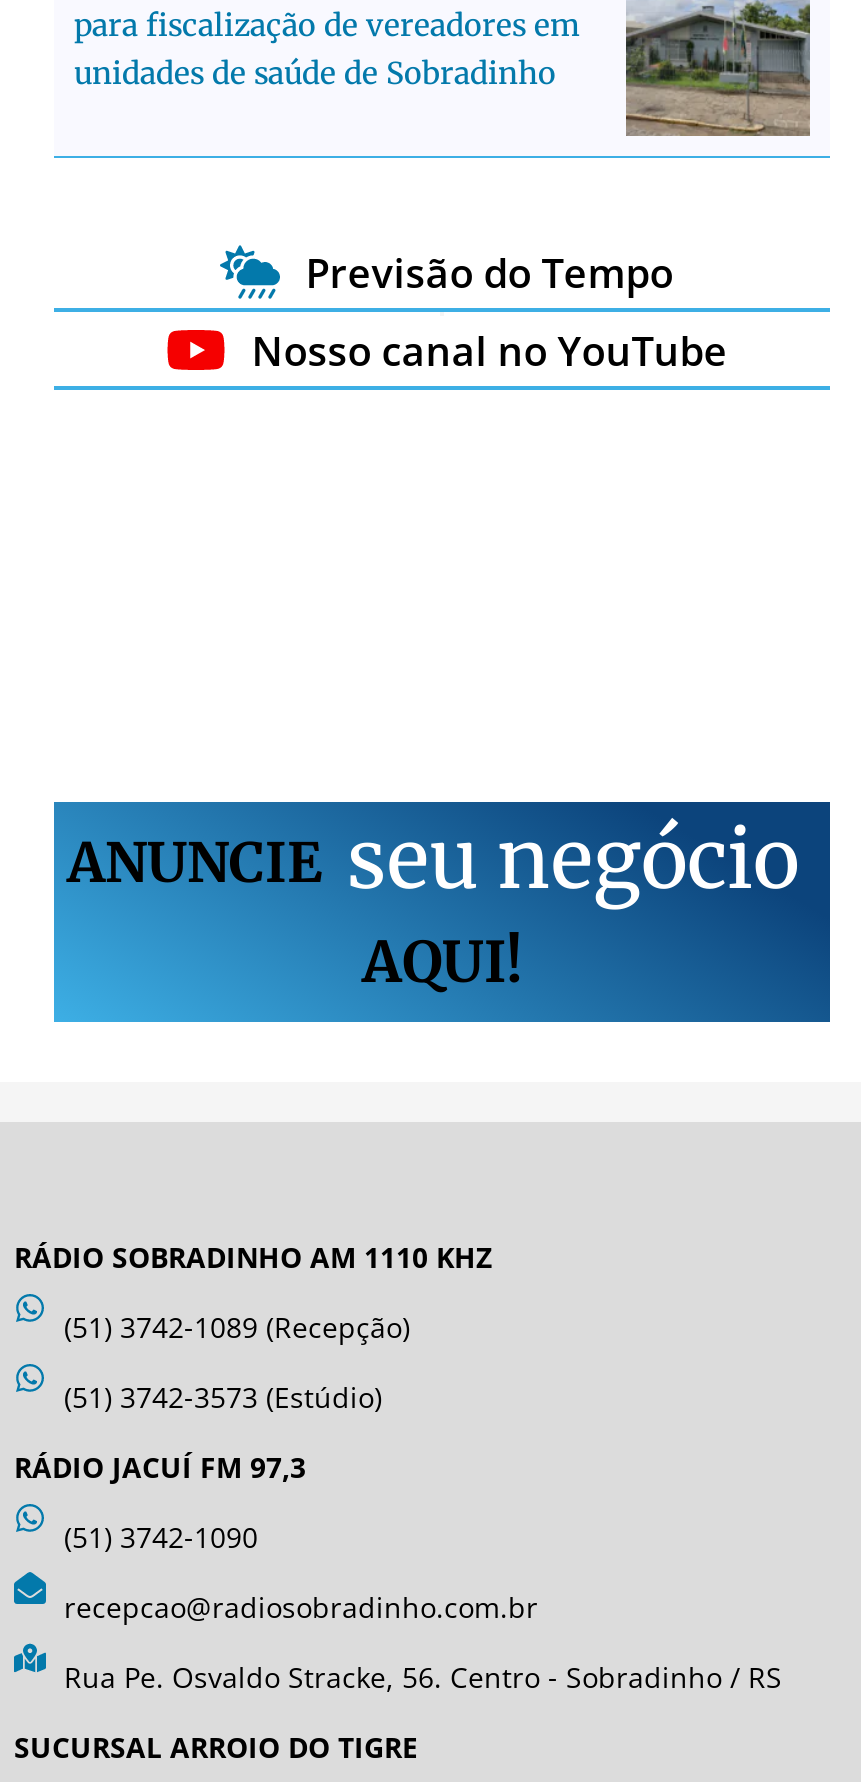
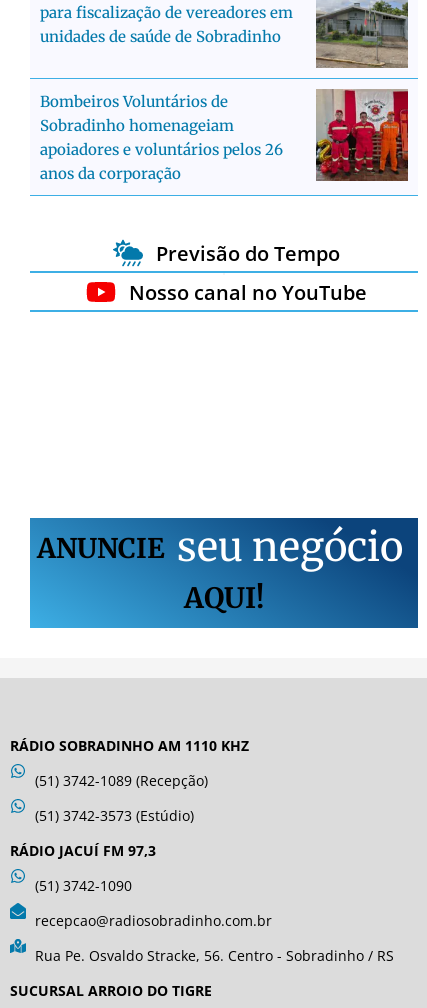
none -> [40,88,409,183] [image] | Bombeiros Voluntários de | Sobradinho homenageiam | apoiadores e voluntários pelos 26 | anos da corporação

